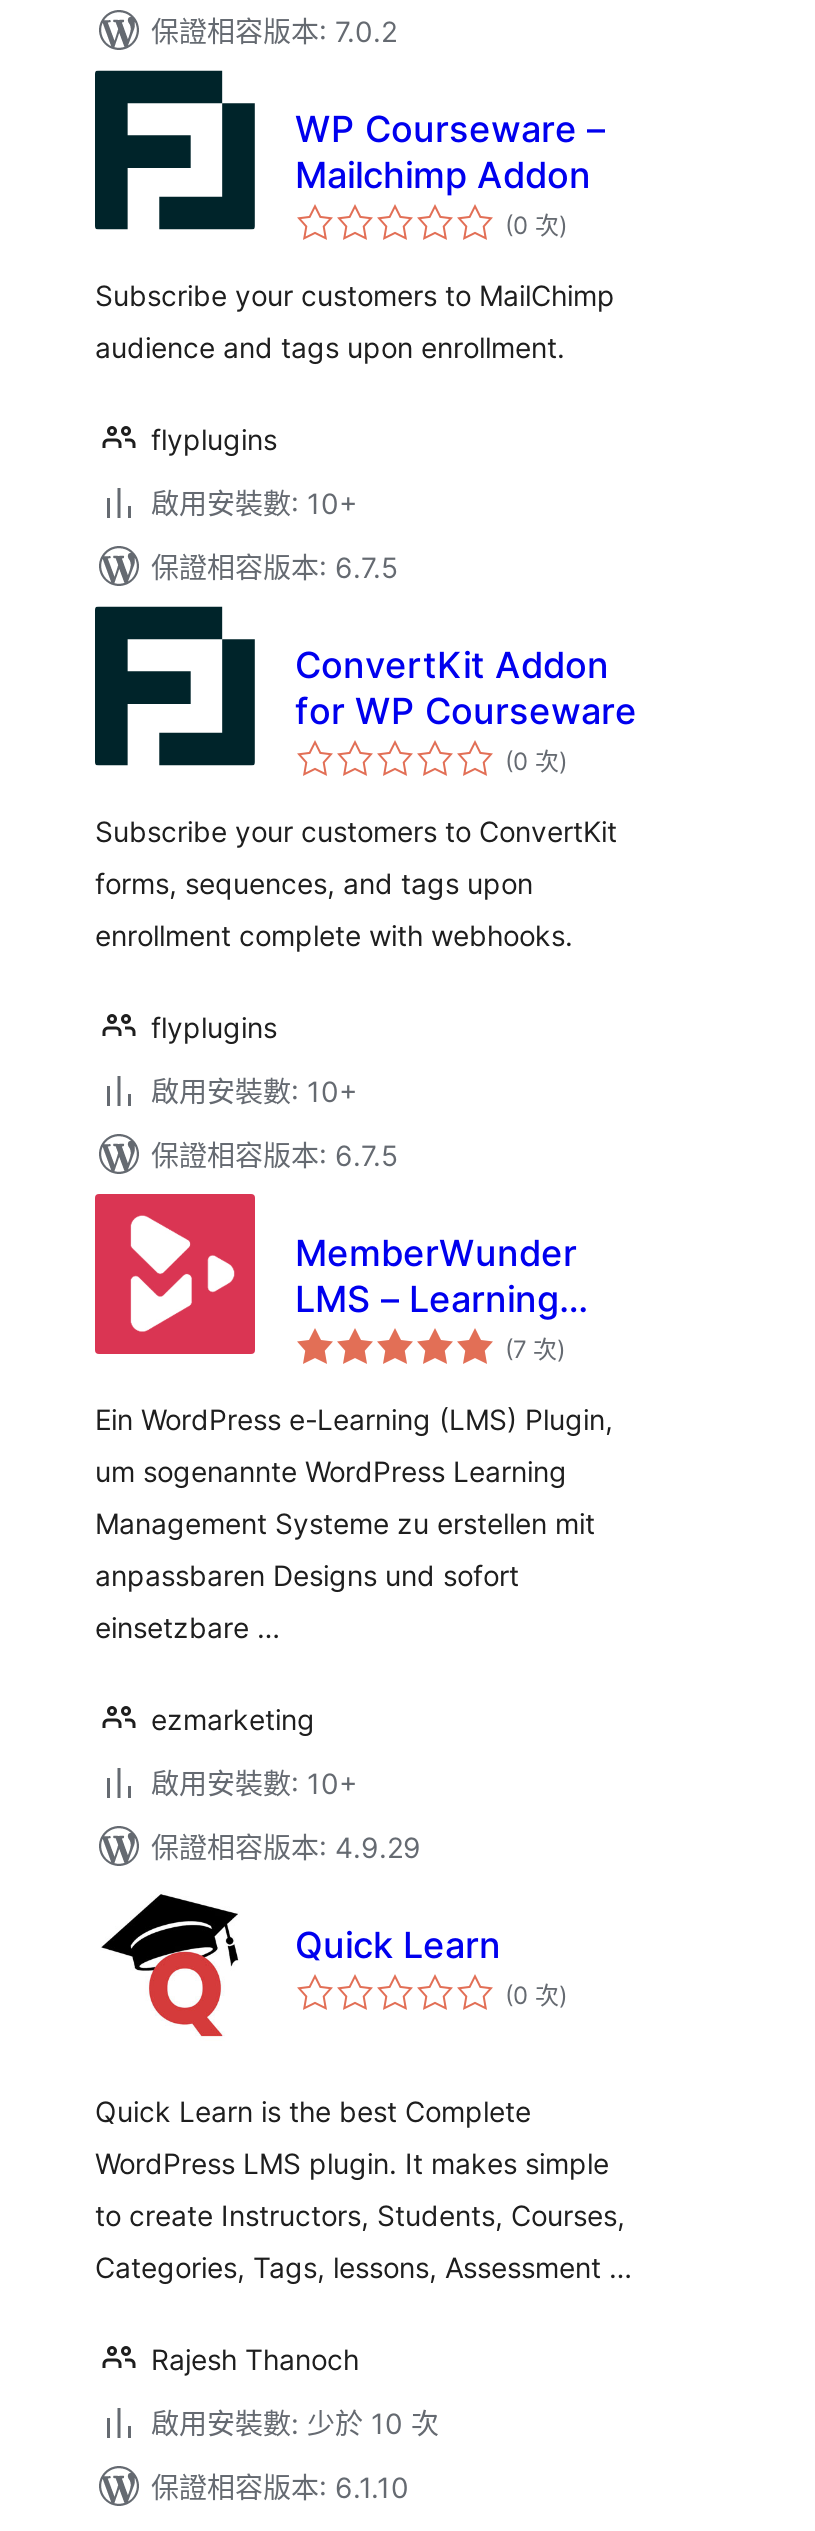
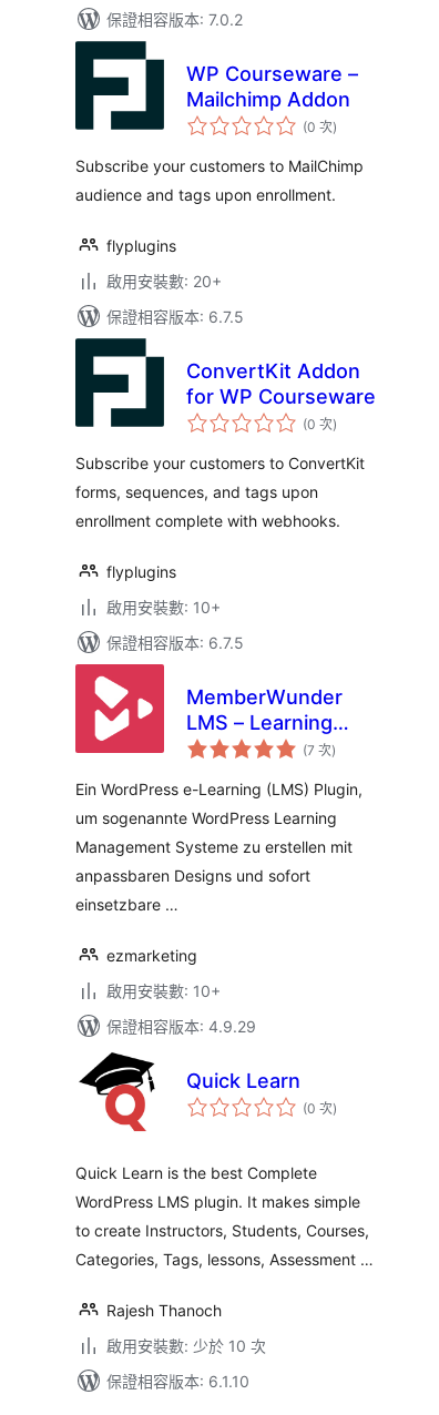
[151,486,357,520] 啟用安裝數: 10+ -> [106,272,222,291] 啟用安裝數: 20+

